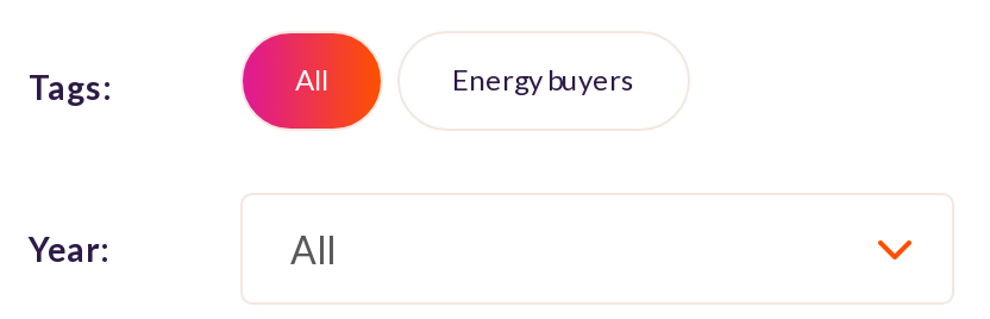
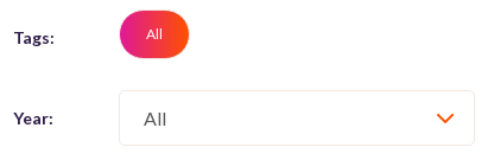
[452,61,635,96] Energy buyers -> none

